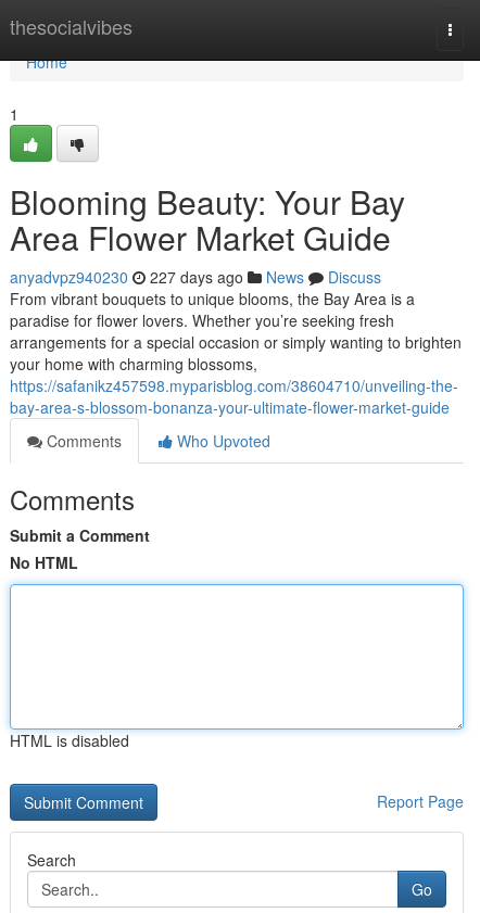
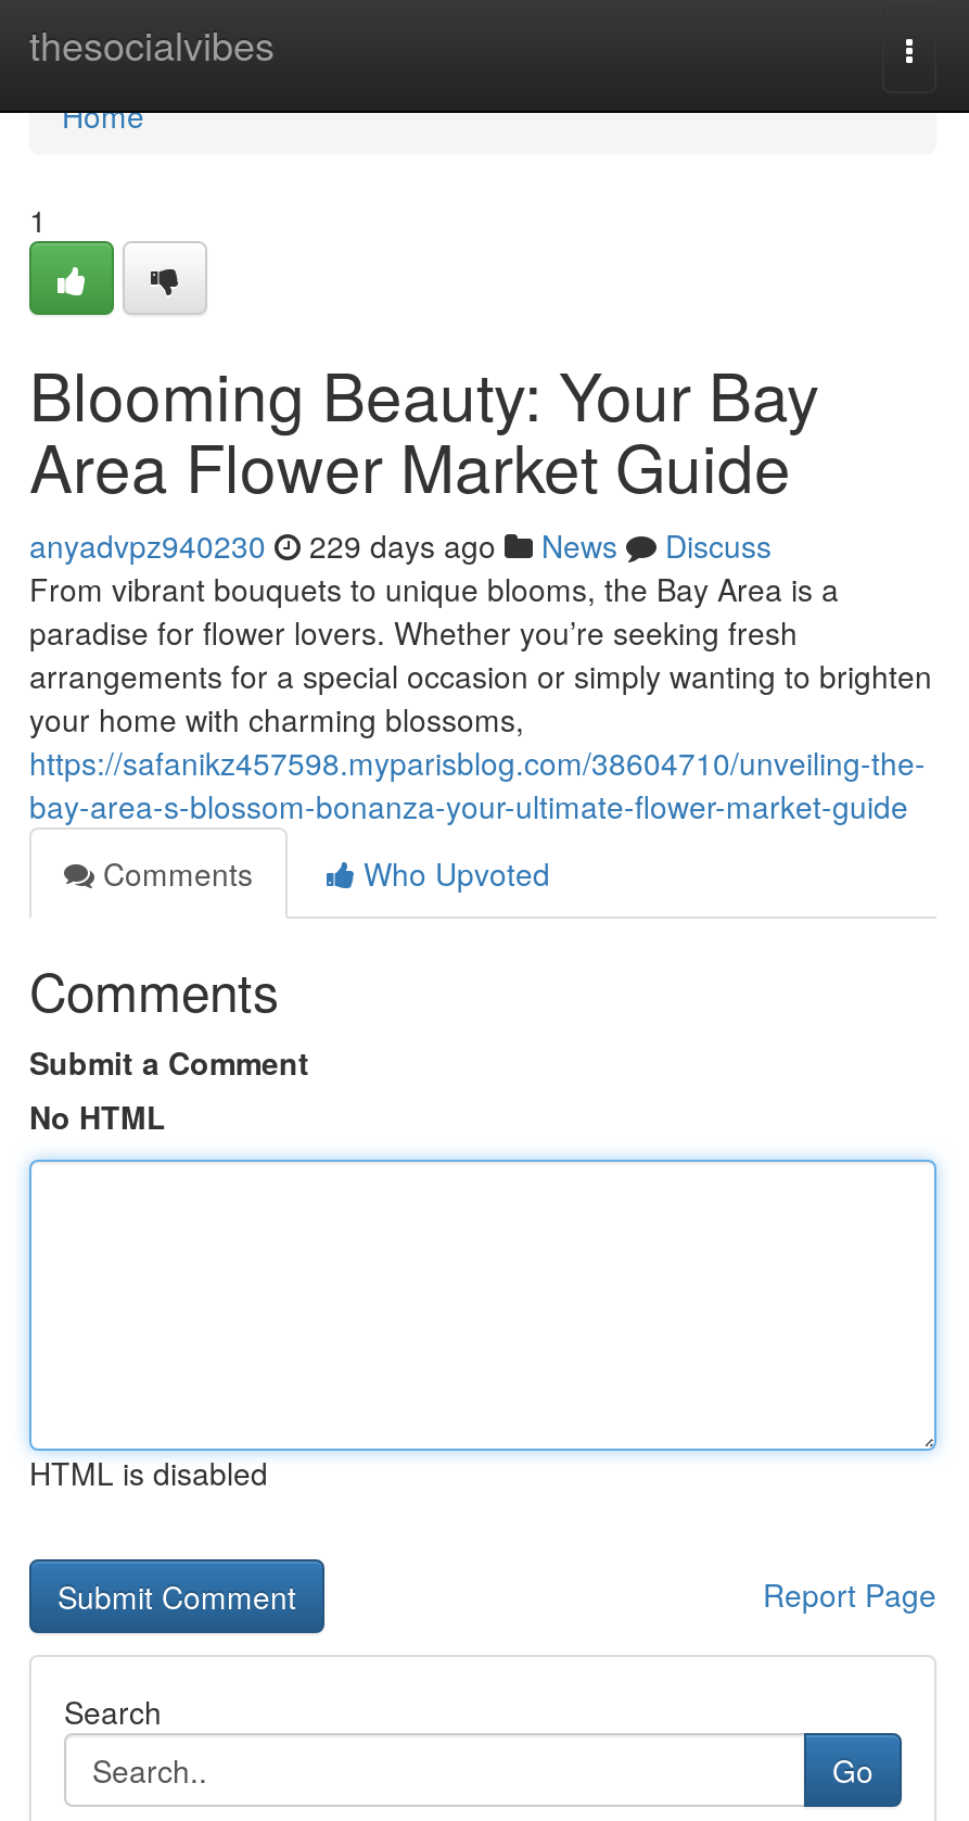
[10,266,381,288] anyadvpz940230 227 days ago News Discuss -> [29,523,772,567] anyadvpz940230 229 days ago News Discuss

